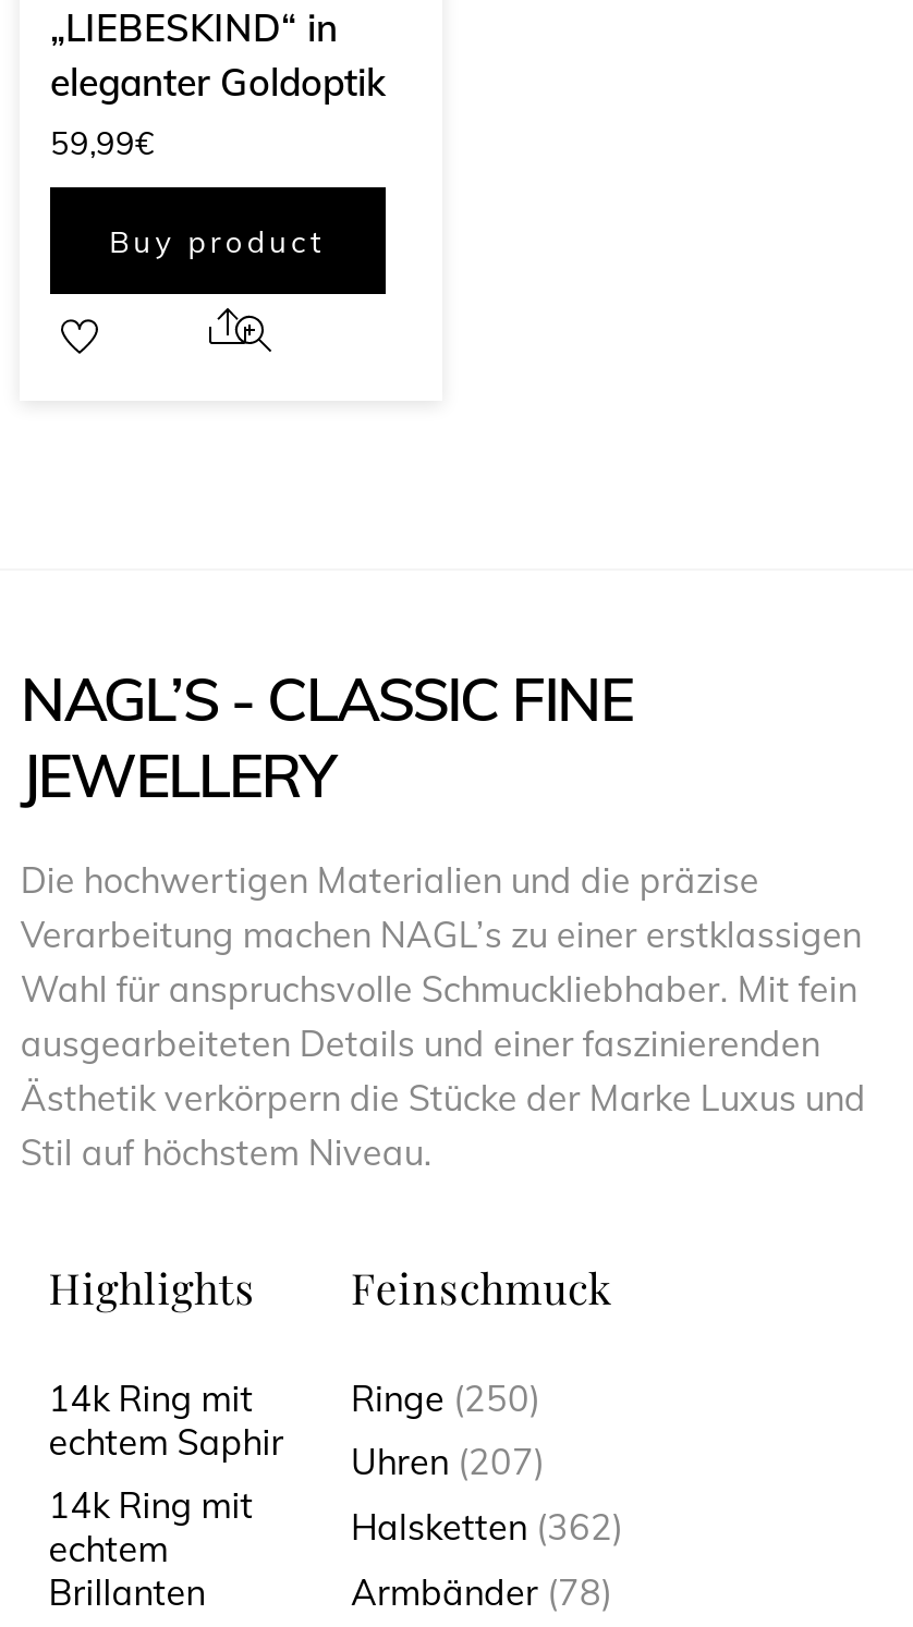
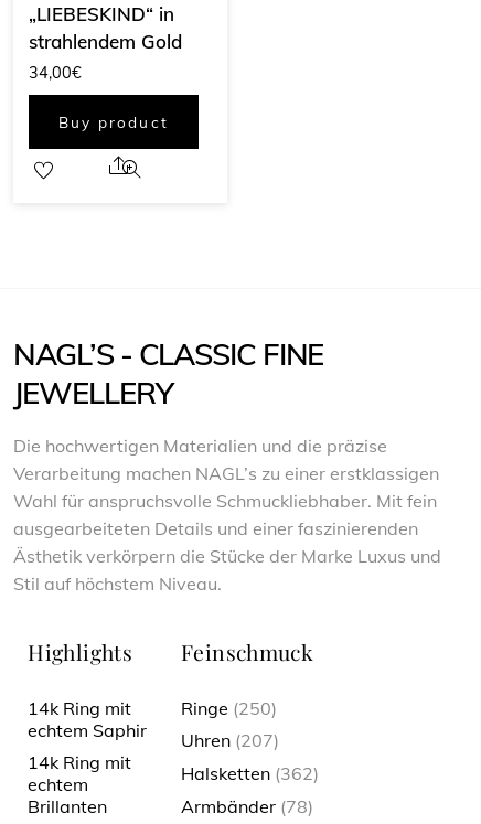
[50,59,385,163] eleganter Goldoptik | 59,99€ -> [29,30,182,82] strahlendem Gold | 34,00€

